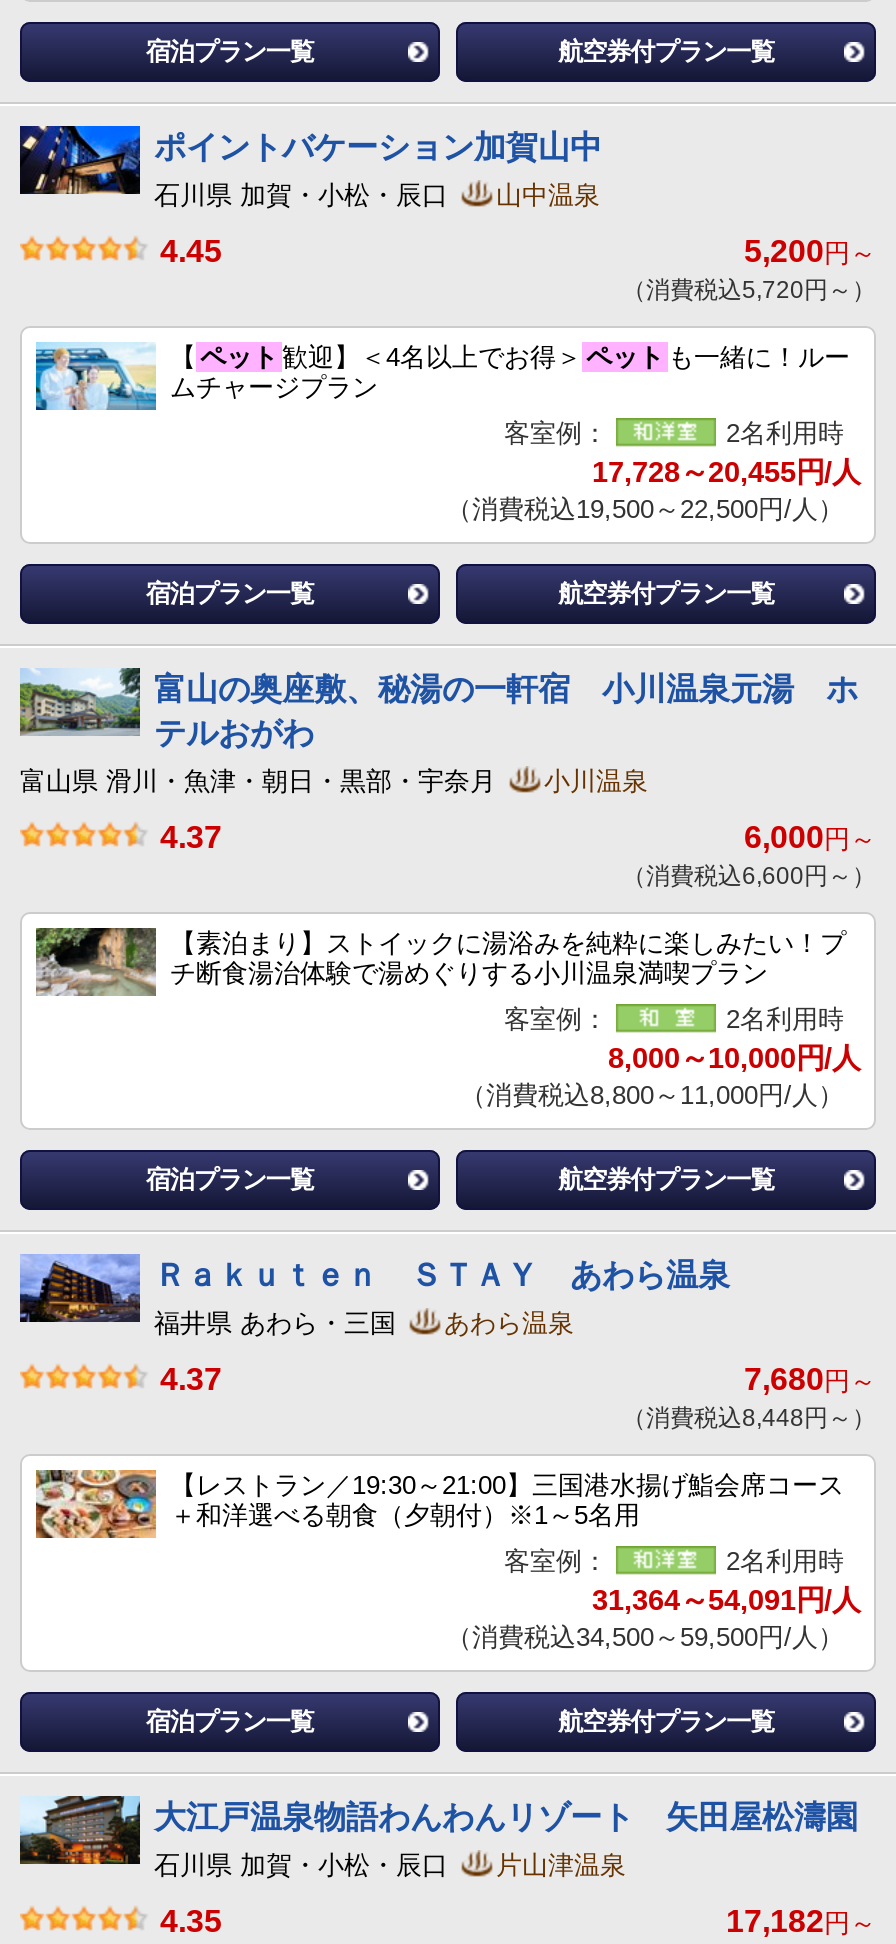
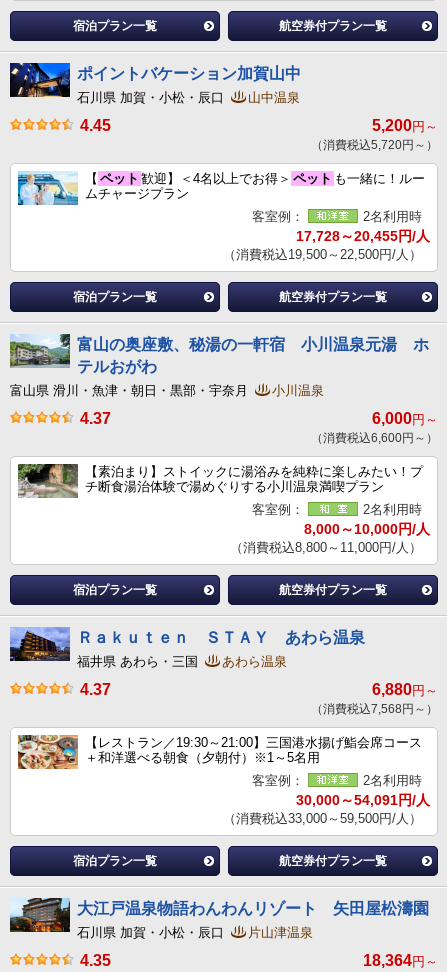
[744,1363,876,1397] 7,680円～ -> [372,681,438,698] 6,880円～
[622,1405,876,1433] （消費税込8,448円～） -> [311,702,438,716] （消費税込7,568円～）
[592,1585,860,1617] 31,364～54,091円/人 -> [296,792,430,808] 30,000～54,091円/人
[446,1623,844,1653] （消費税込34,500～59,500円/人） -> [223,811,422,826] （消費税込33,000～59,500円/人）
[726,1905,876,1939] 17,182円～ -> [363,952,438,969] 18,364円～

